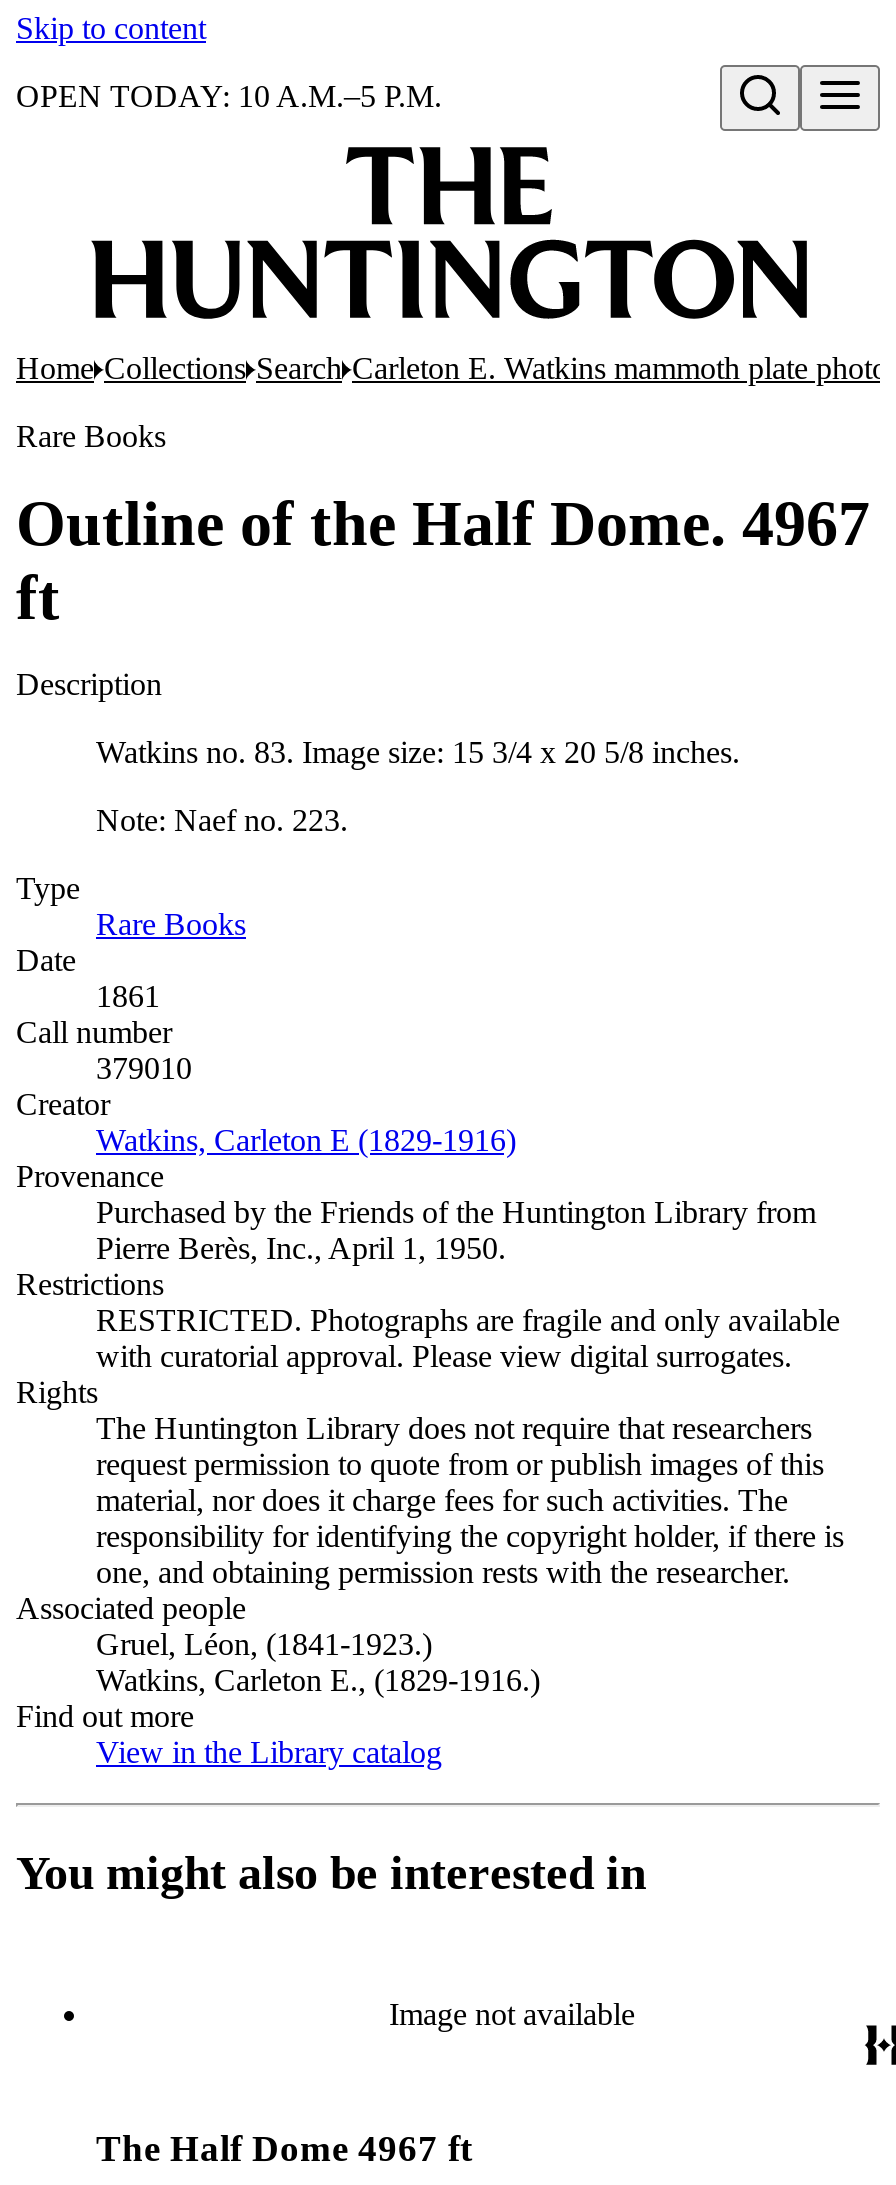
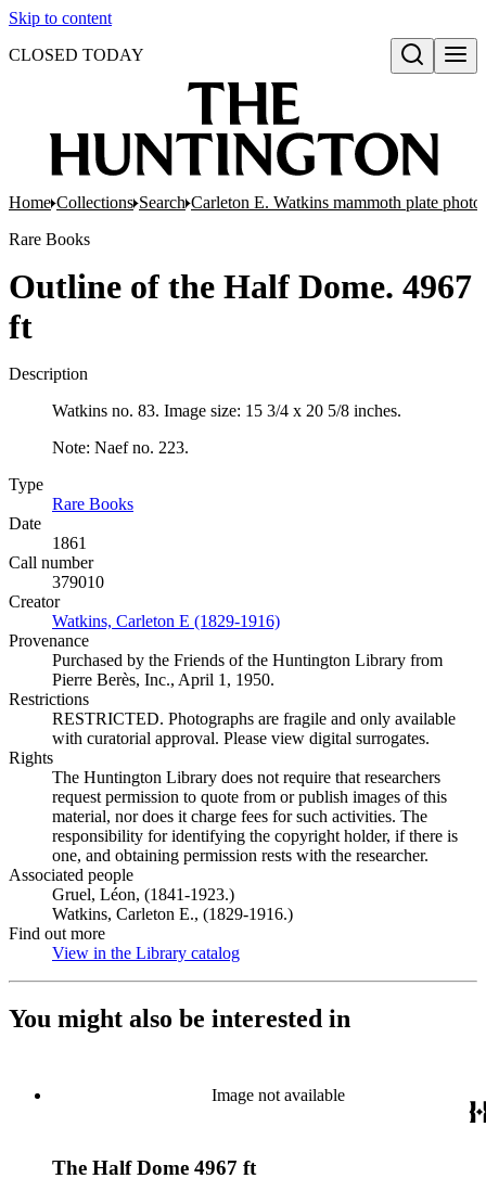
[16,79,442,113] OPEN TODAY: 10 A.M.–5 P.M. -> [9,46,144,64] CLOSED TODAY

